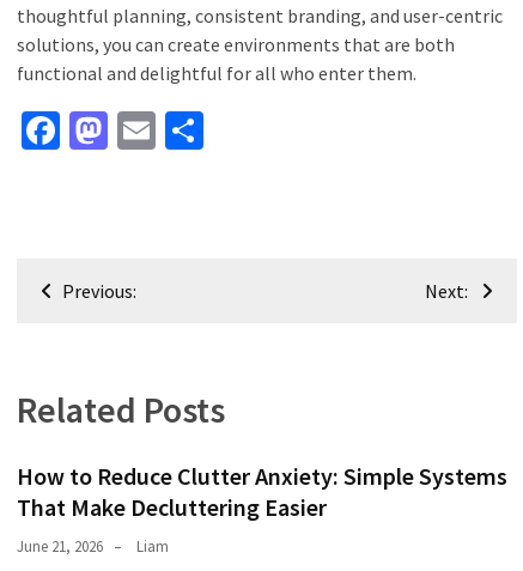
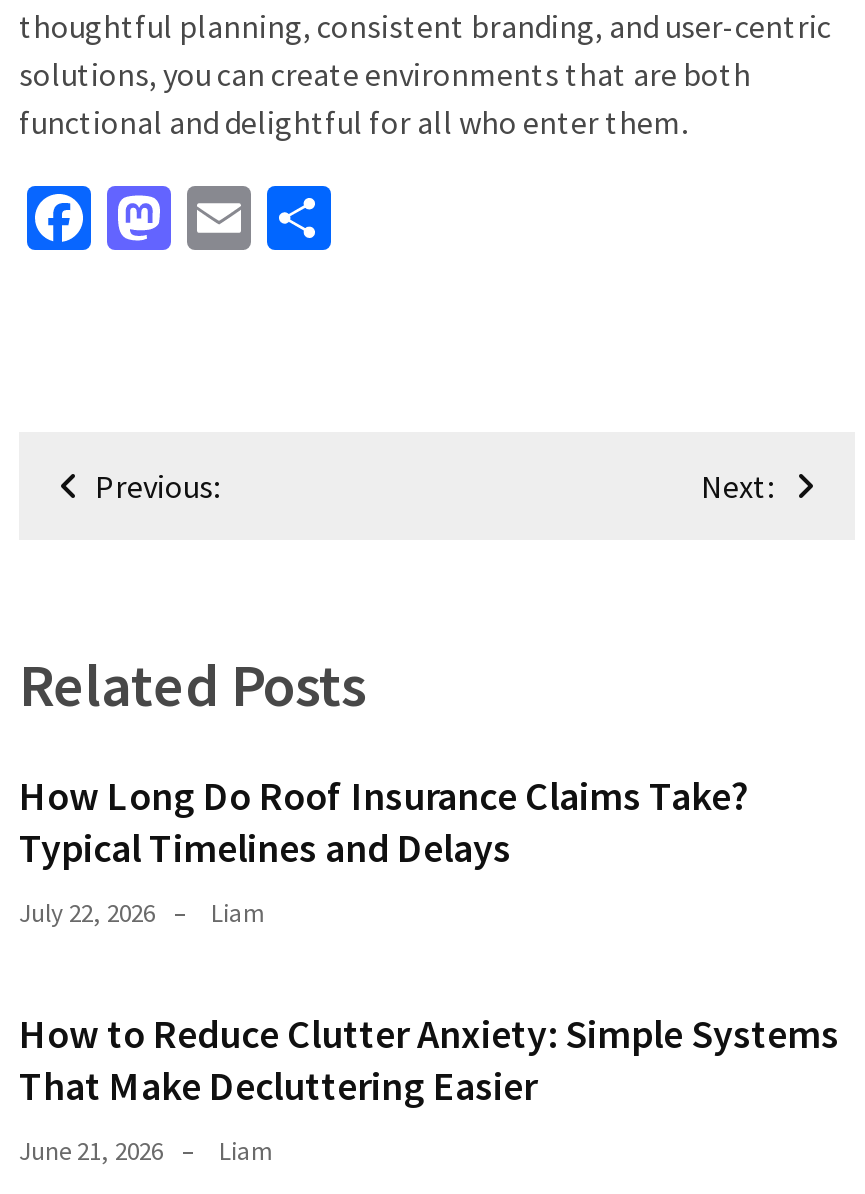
none -> [19,770,749,930] How Long Do Roof Insurance Claims Take? | Typical Timelines and Delays | July 22, 2026 | Liam

